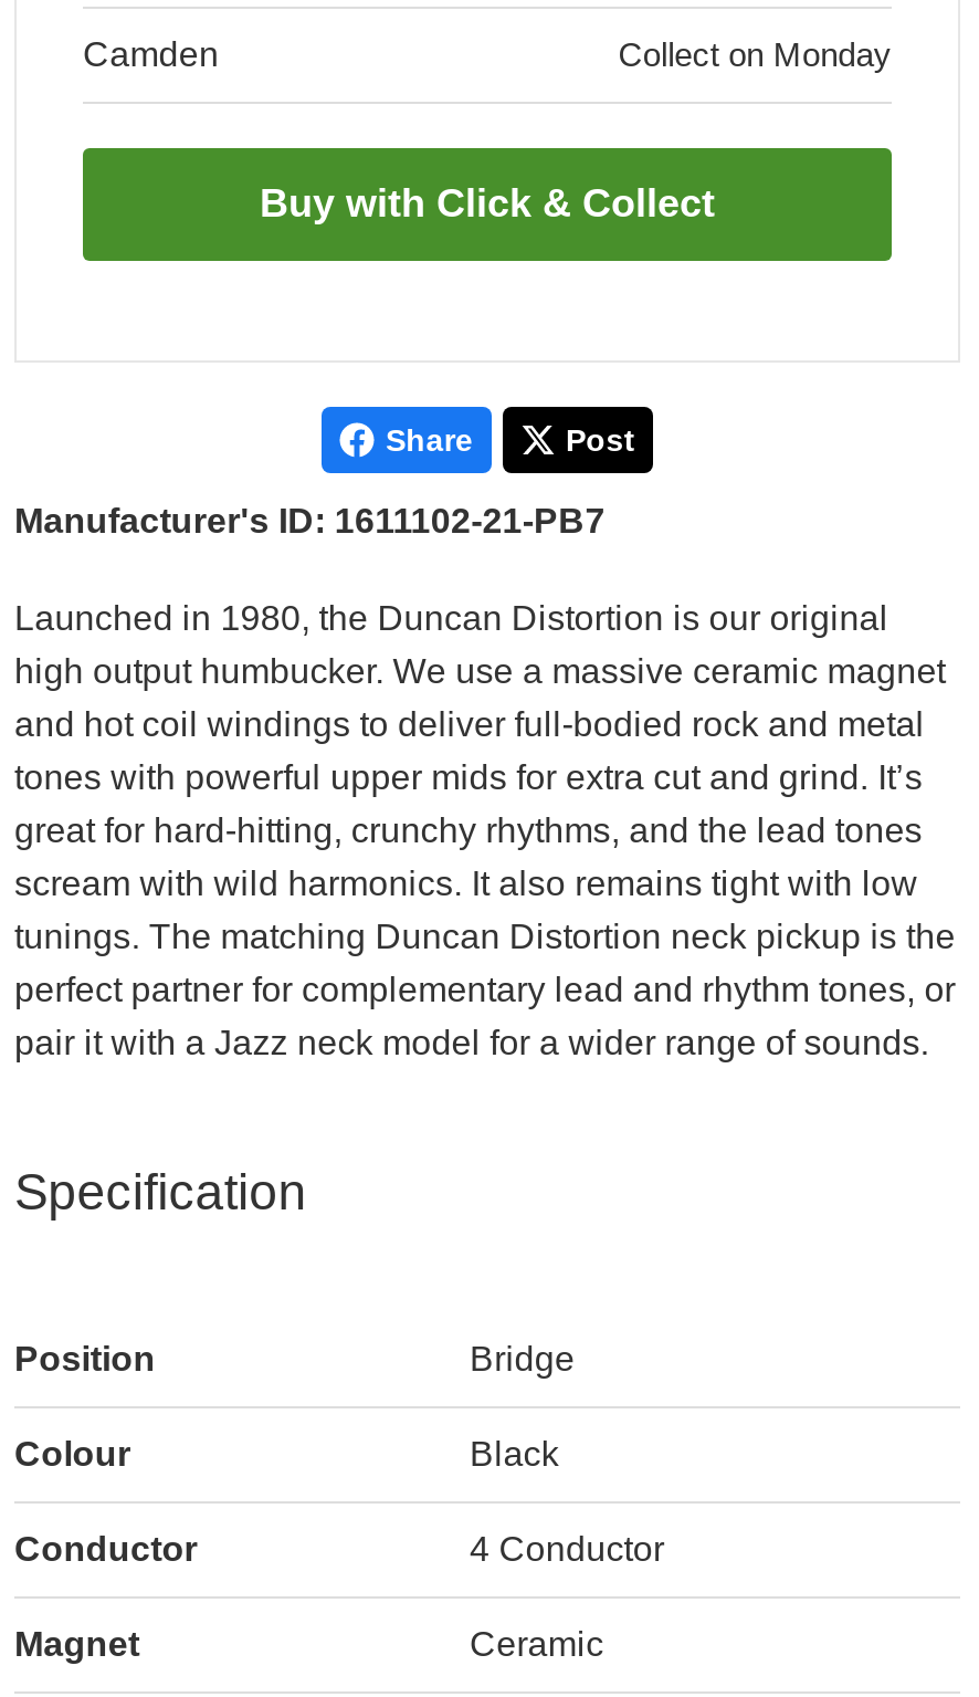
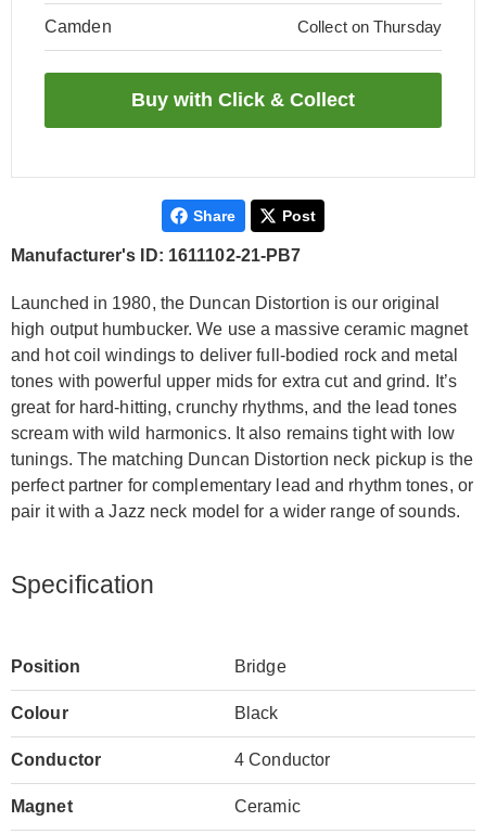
[618,35,892,73] Collect on Monday -> [297,17,442,36] Collect on Thursday

